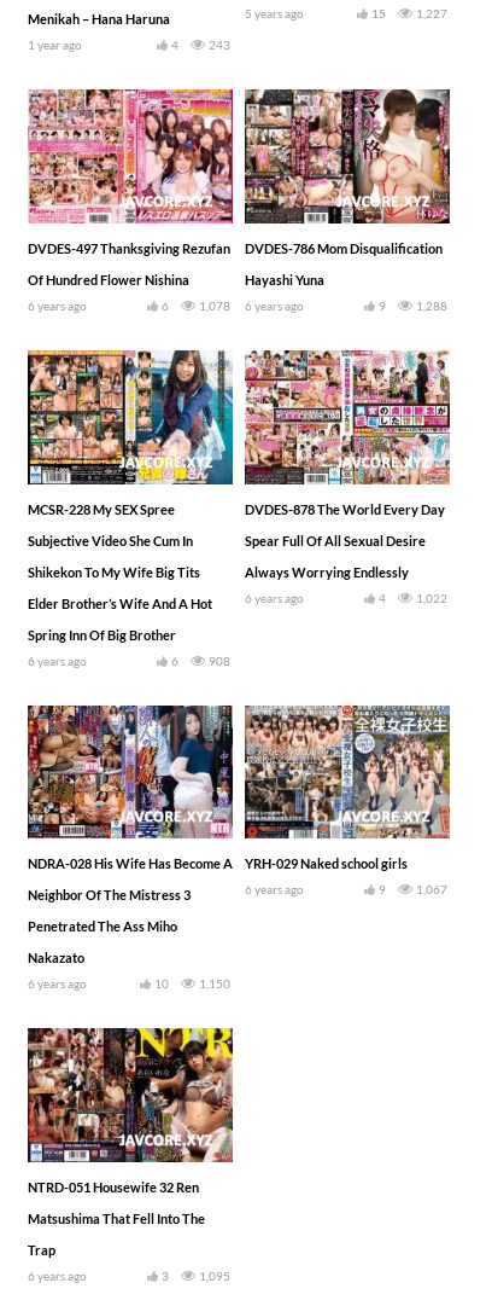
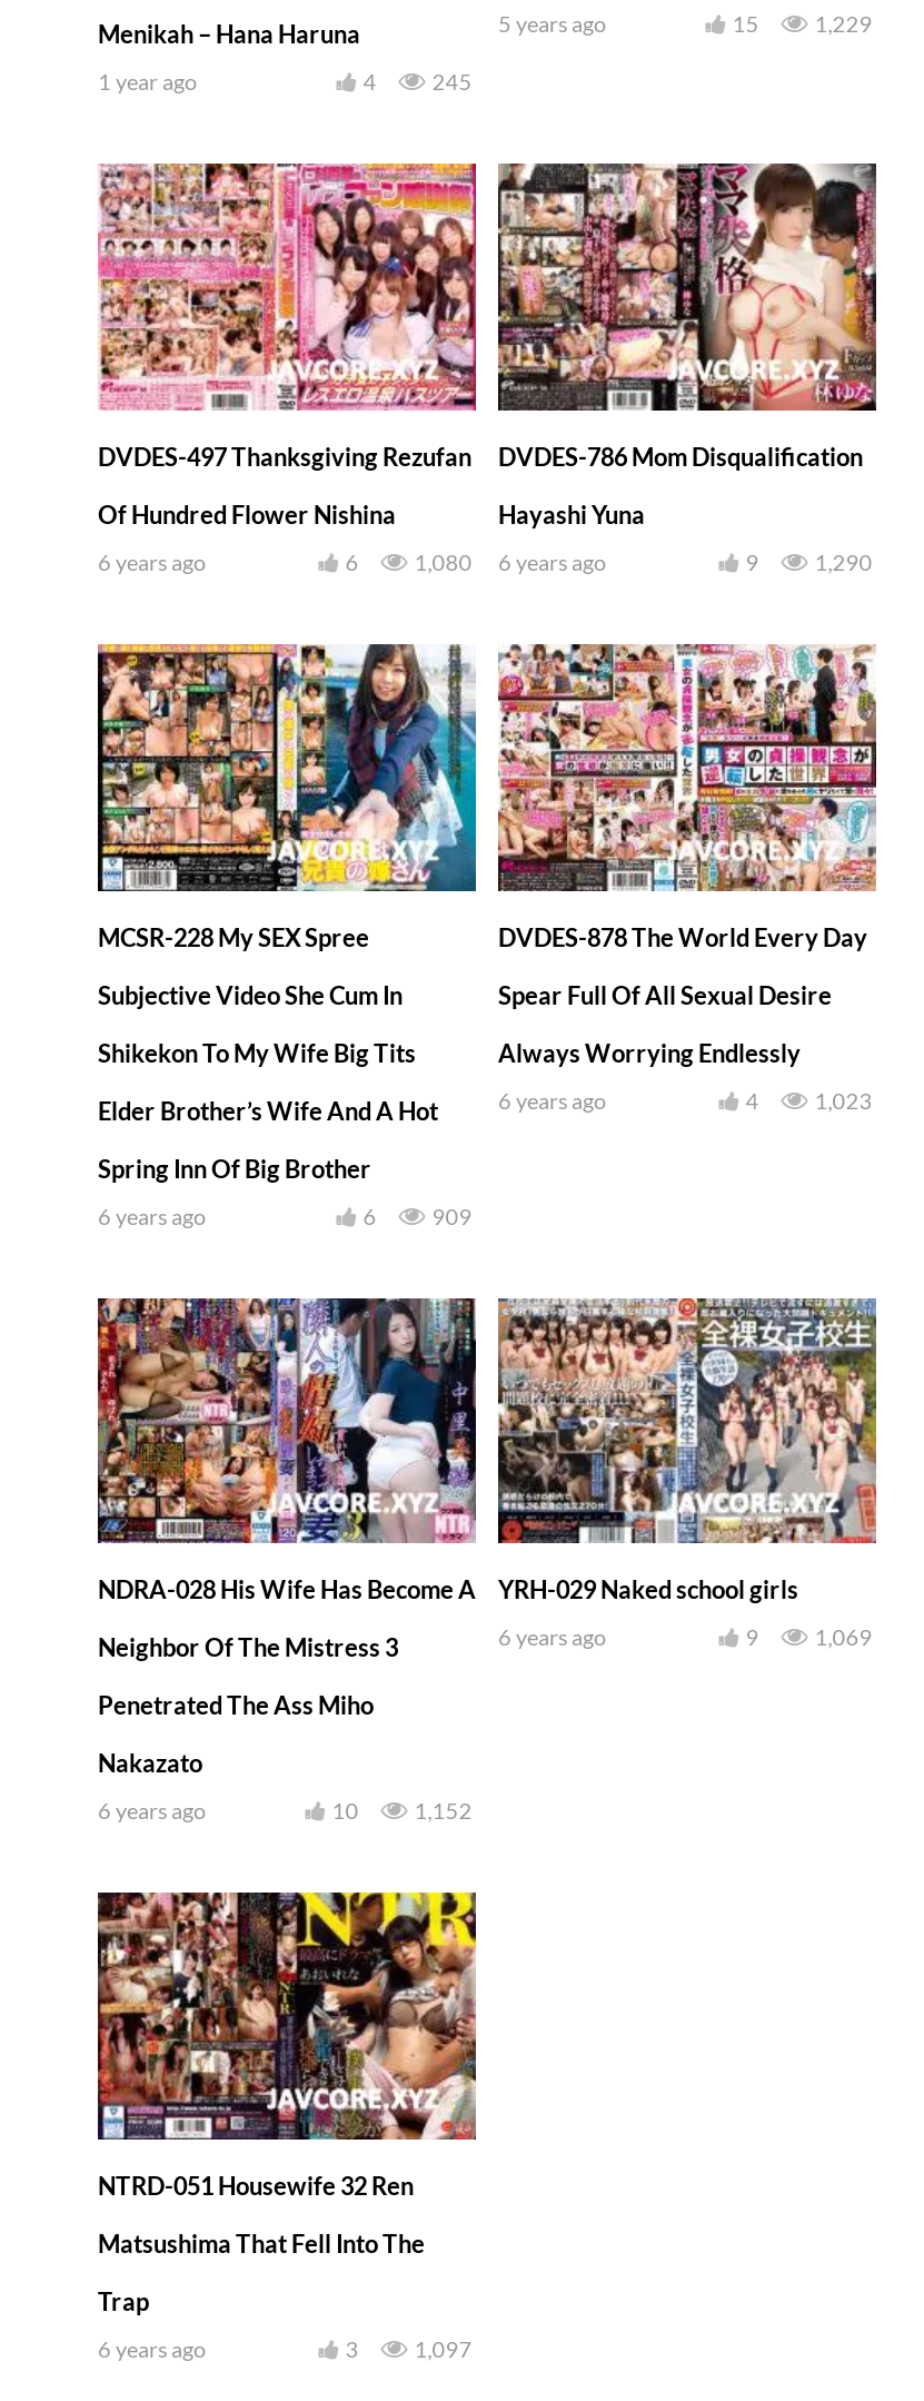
[416,6,448,20] 1,227 -> [815,10,872,36] 1,229
[209,37,231,52] 243 -> [432,68,472,94] 245
[199,298,304,313] 1,078 6 years ago -> [414,548,607,575] 1,080 6 years ago
[416,298,448,313] 1,288 -> [815,548,872,575] 1,290
[416,590,448,605] 1,022 -> [815,1086,872,1113] 1,023
[209,653,231,667] 908 -> [432,1202,472,1228] 909
[416,882,448,897] 1,067 -> [815,1624,872,1651] 1,069
[199,977,231,991] 1,150 -> [414,1798,472,1824] 1,152
[199,1269,231,1283] 1,095 -> [414,2336,472,2363] 1,097

